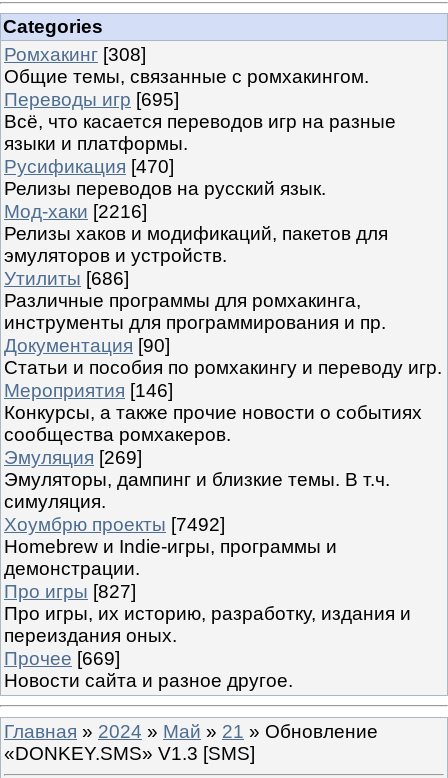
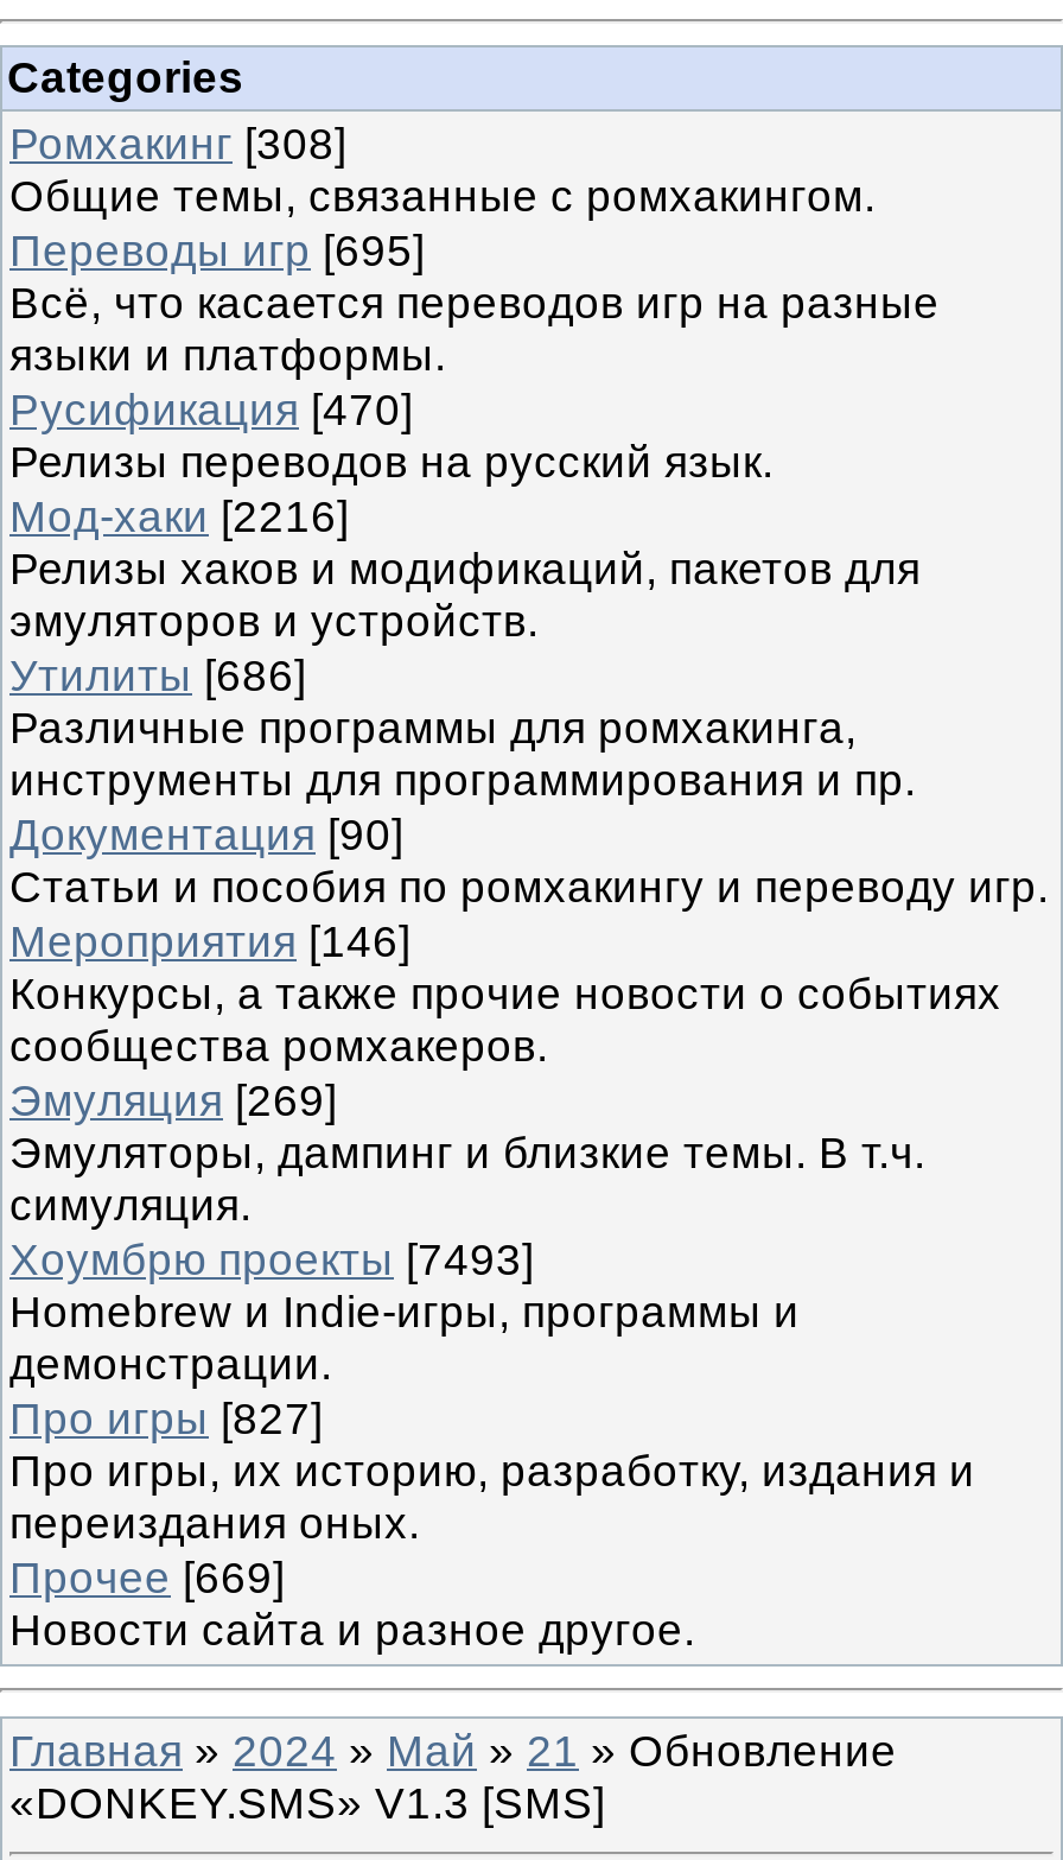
[4,514,225,535] Хоумбрю проекты [7492] -> [9,1234,534,1284] Хоумбрю проекты [7493]

